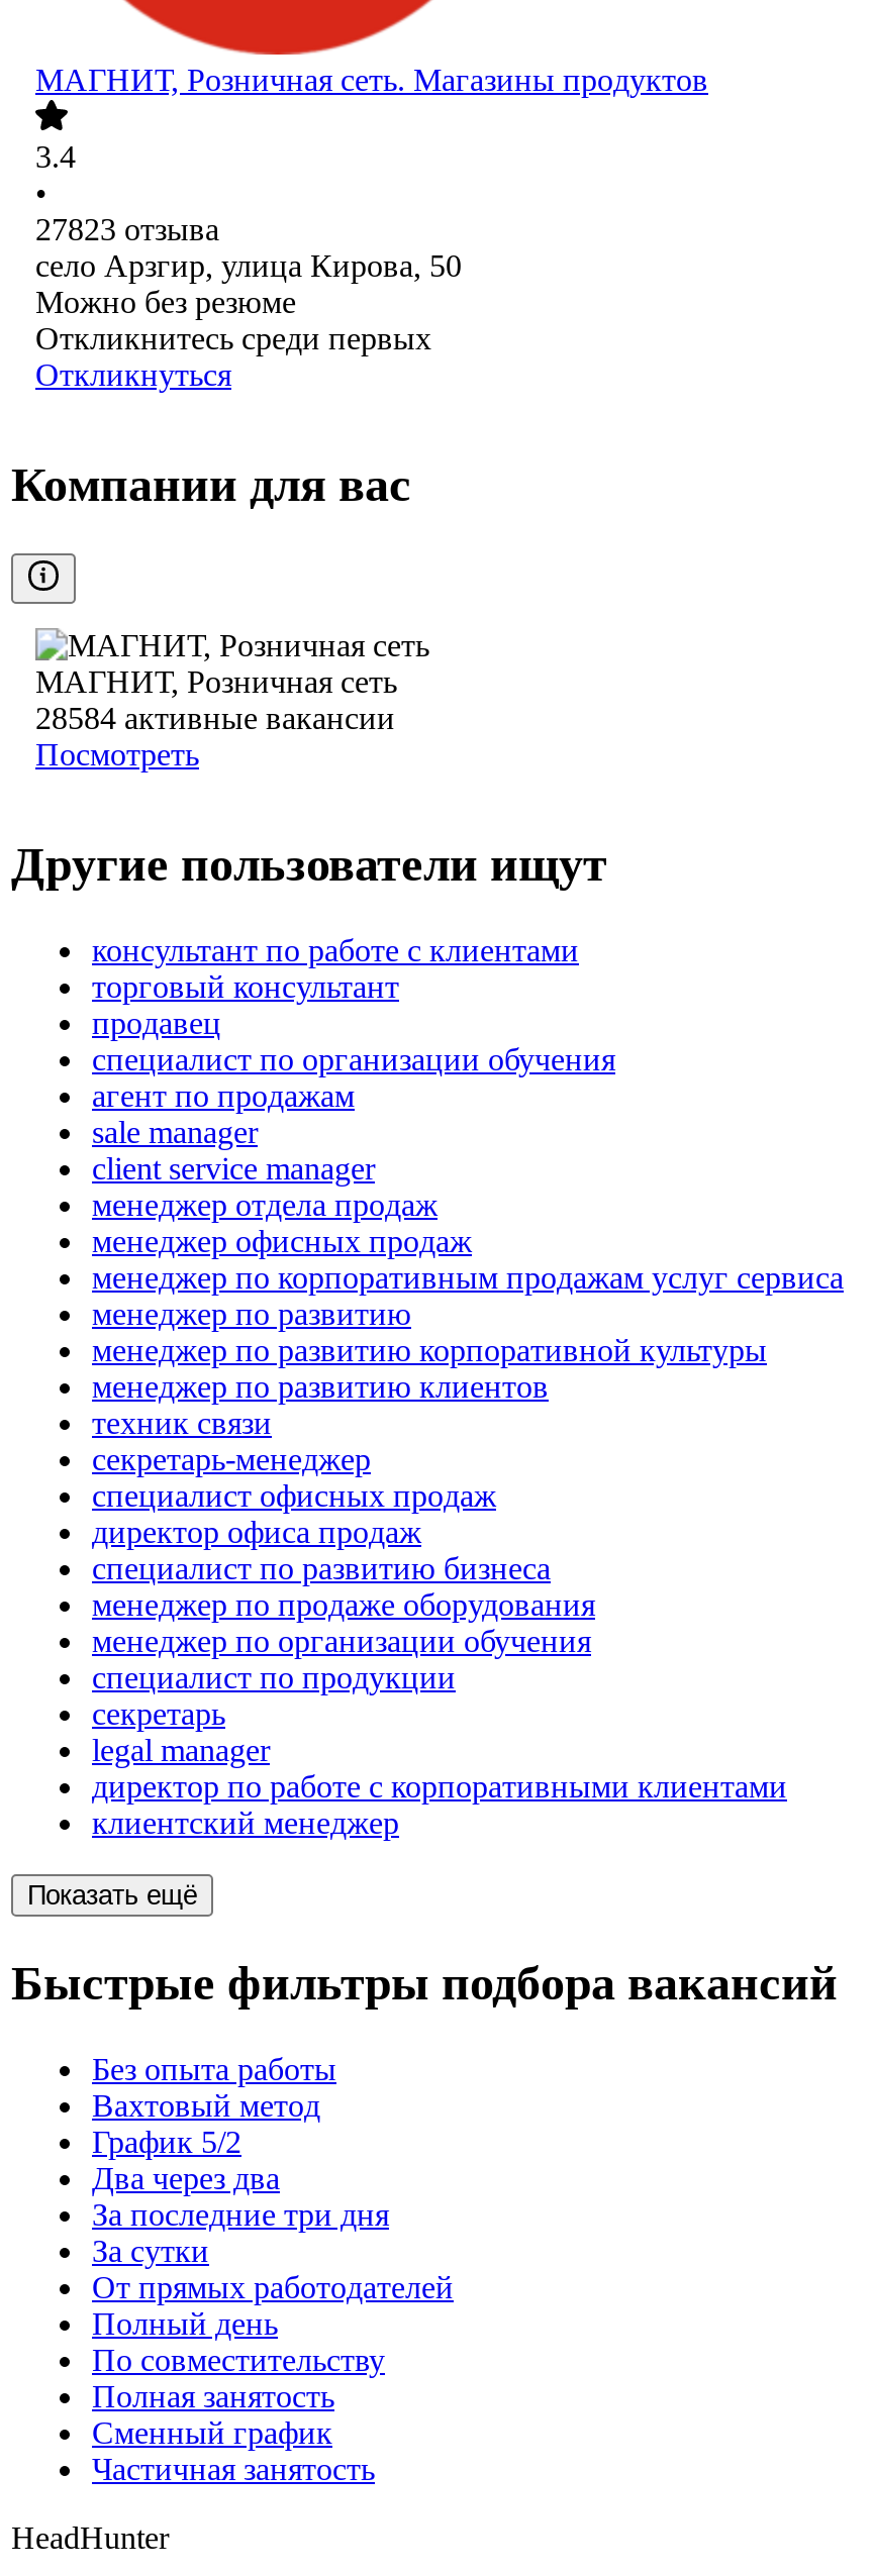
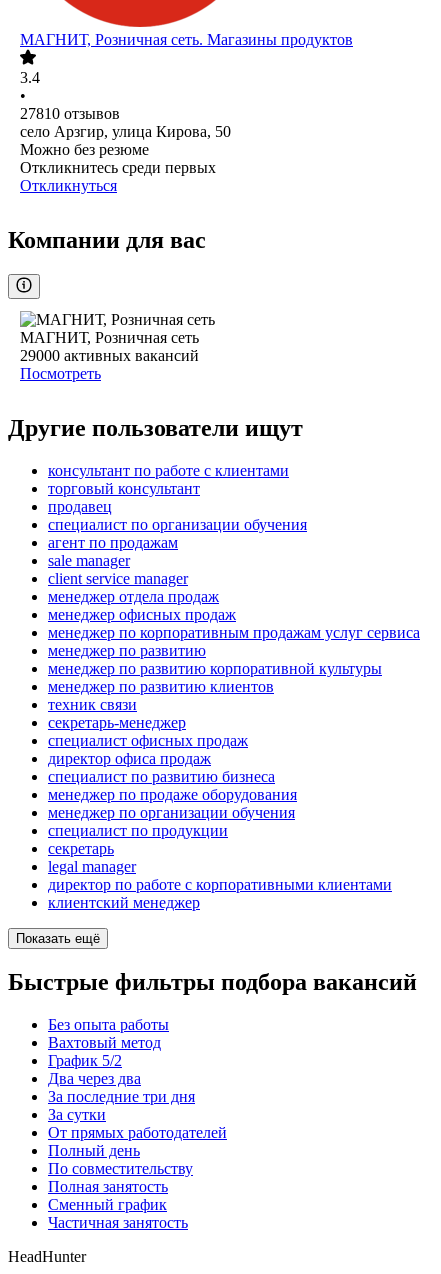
[35,213,219,247] 27823 отзыва -> [20,105,120,122] 27810 отзывов
[35,701,395,736] 28584 активные вакансии -> [20,347,199,364] 29000 активных вакансий

